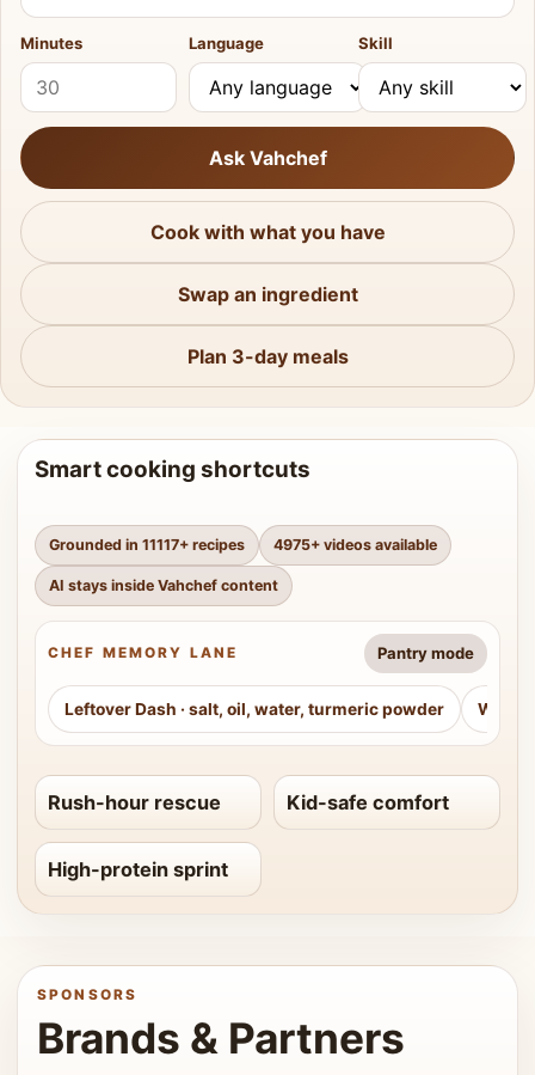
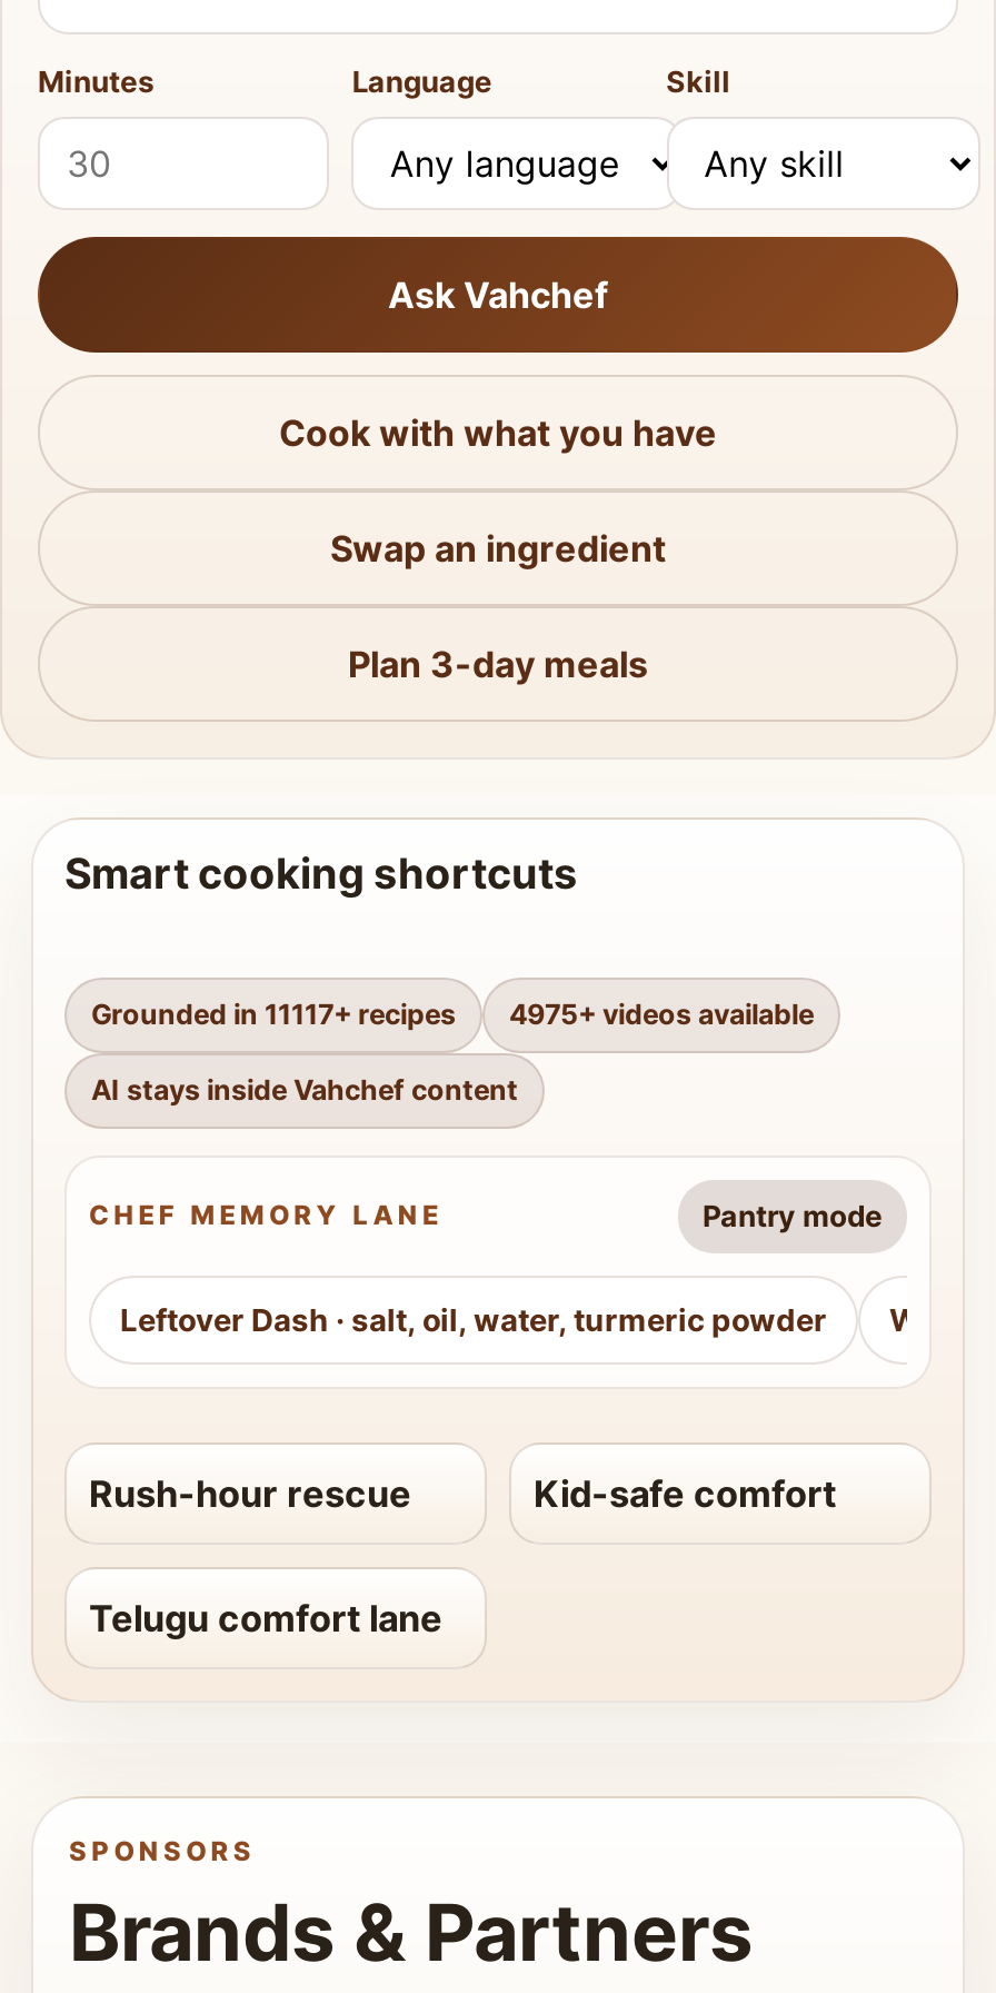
[48,858,228,882] High-protein sprint -> [89,1596,442,1641] Telugu comfort lane

